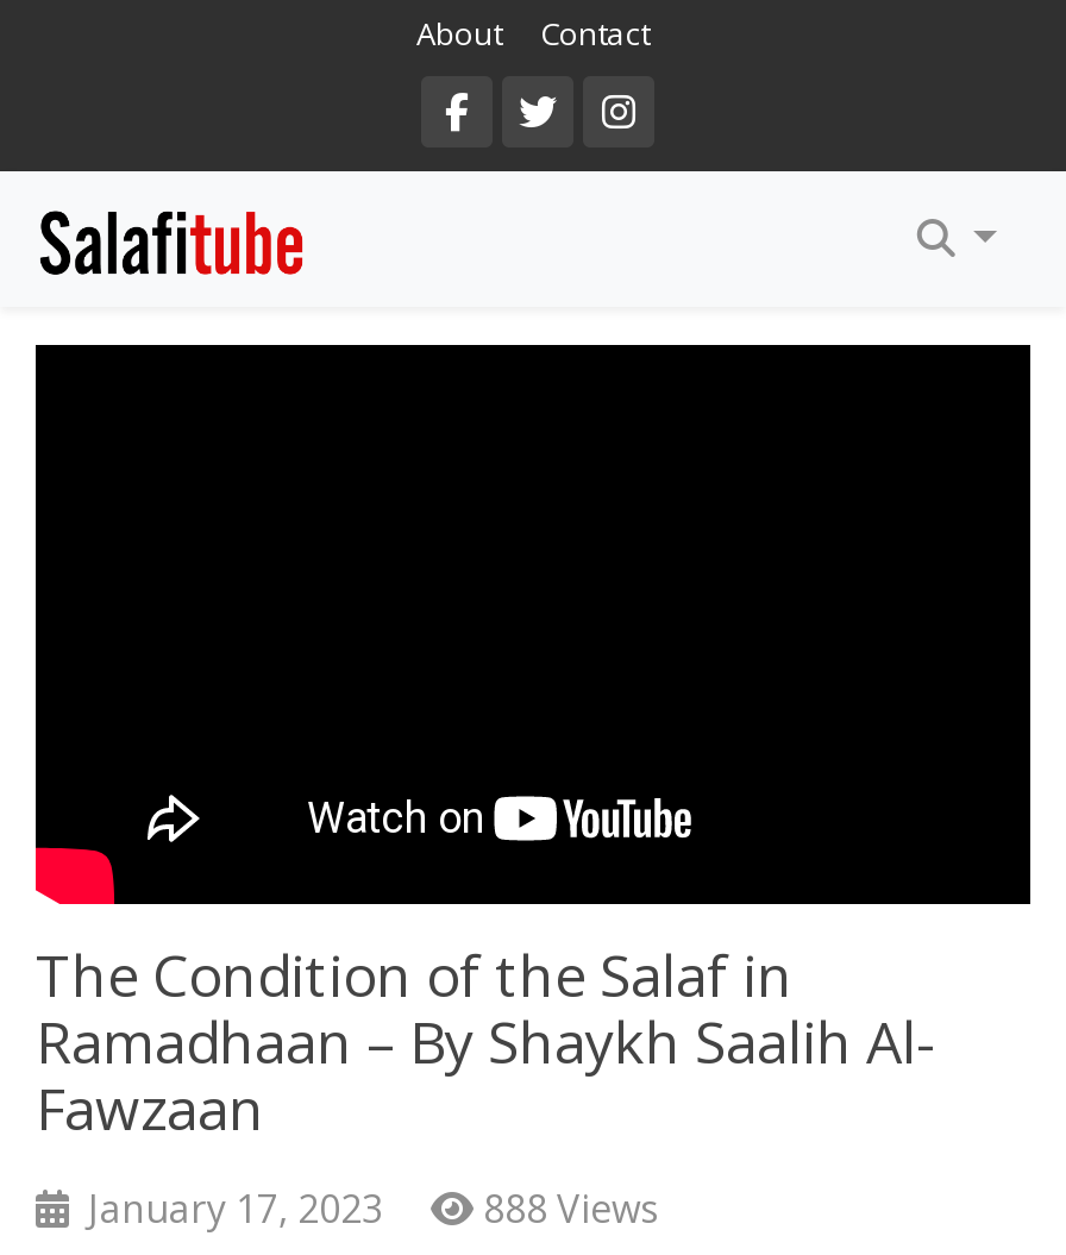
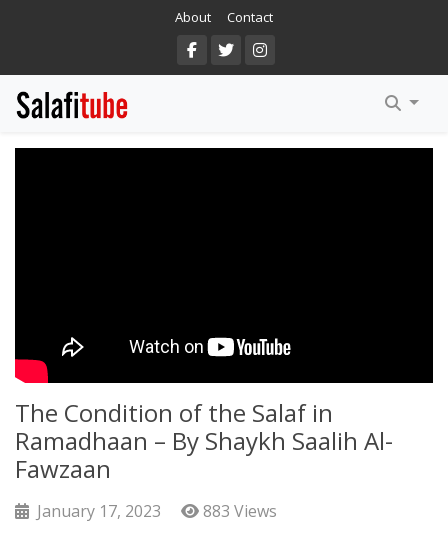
[79,1182,659,1234] January 17, 2023 888 Views -> [33,500,277,522] January 17, 2023 883 Views

